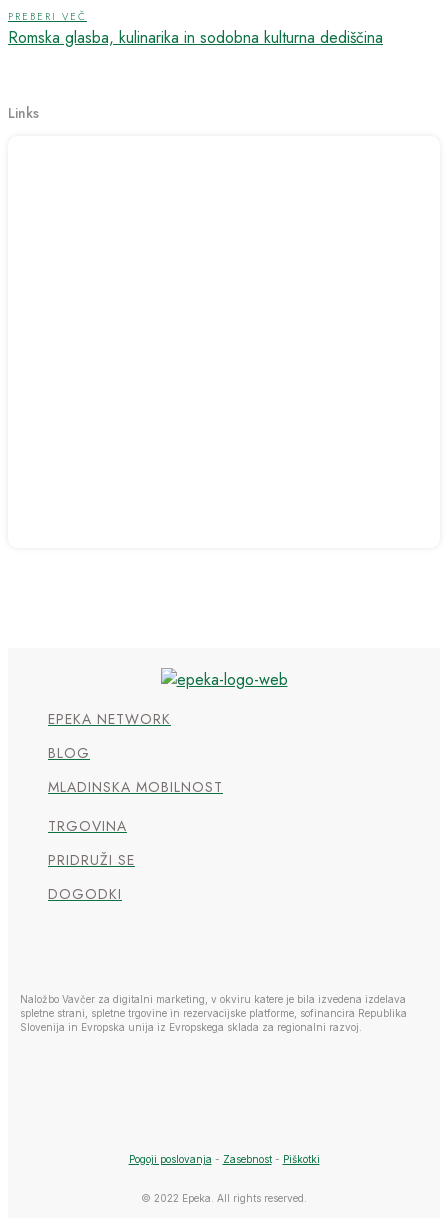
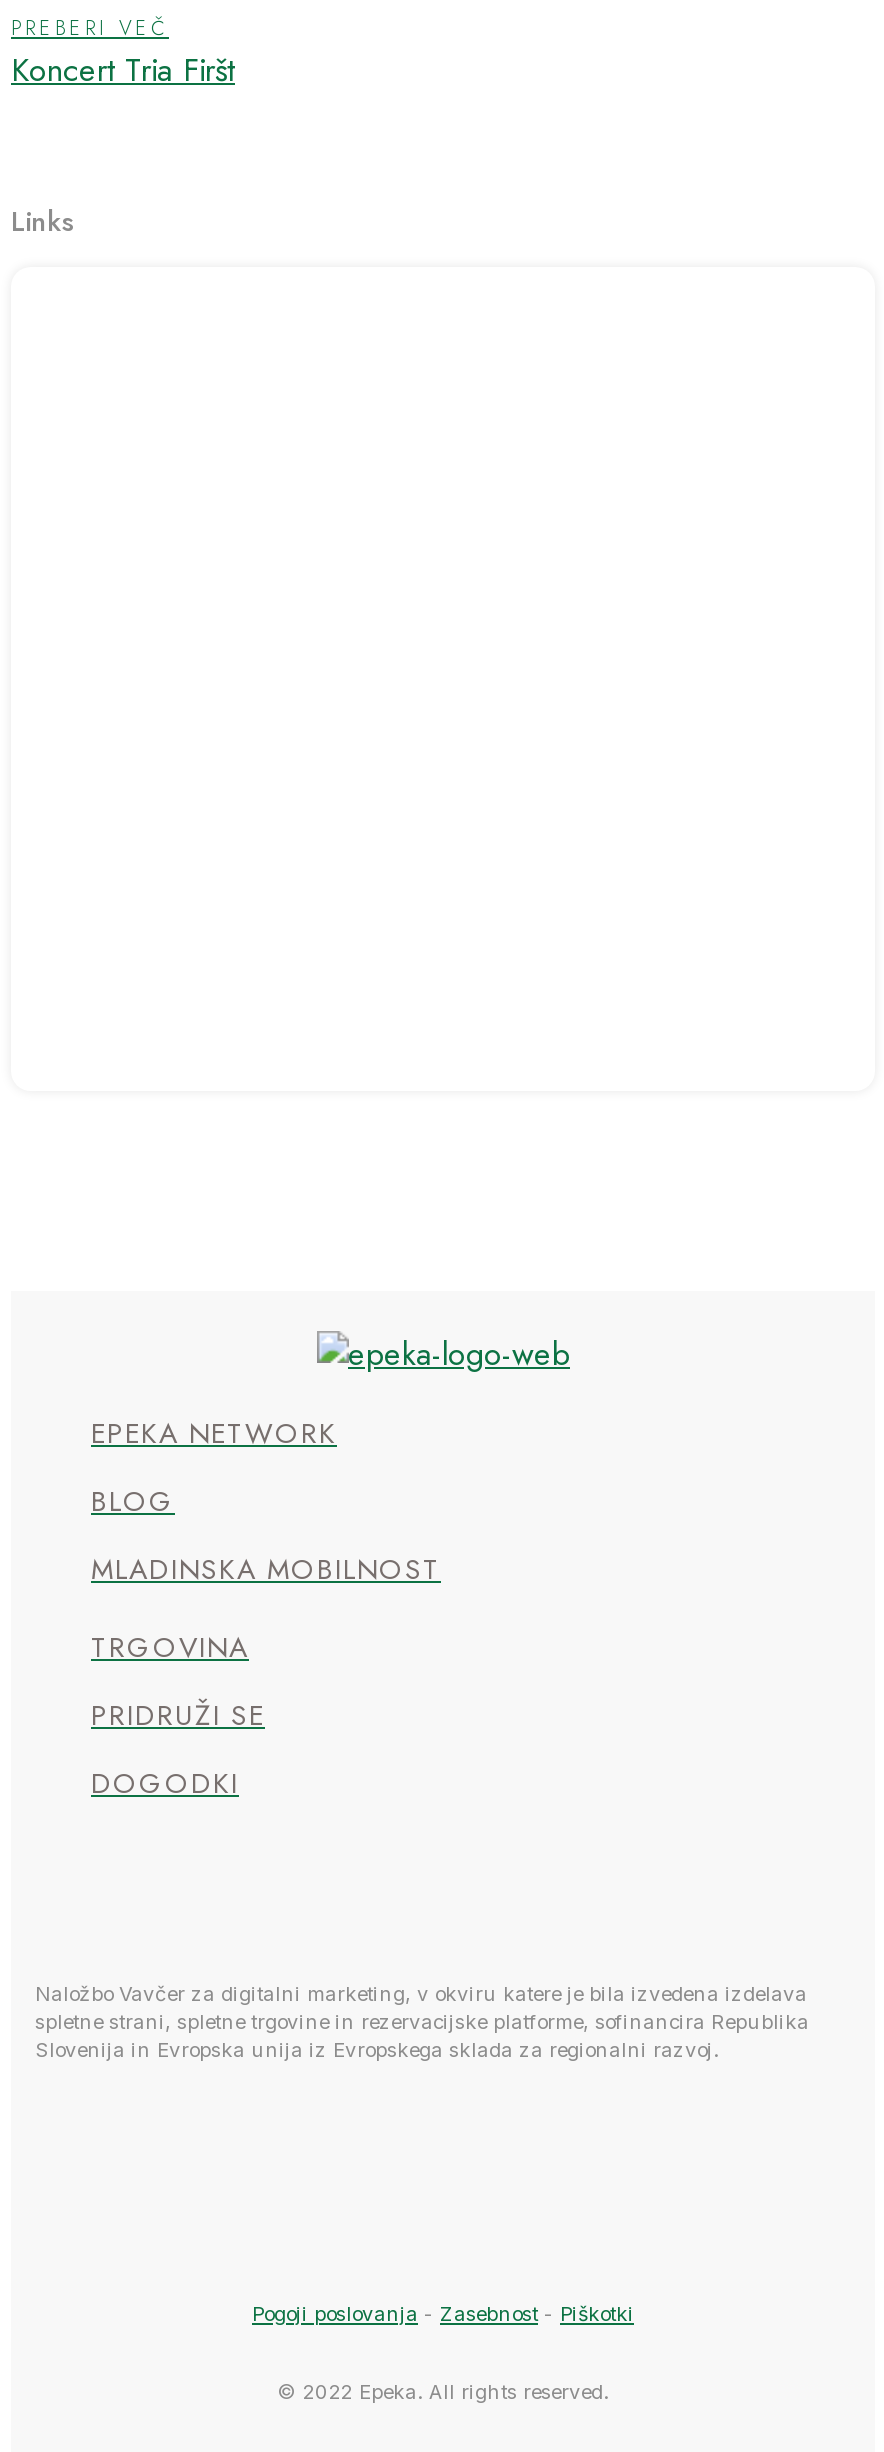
[8,26,383,49] Romska glasba, kulinarika in sodobna kulturna dediščina -> [11,47,235,93] Koncert Tria Firšt

